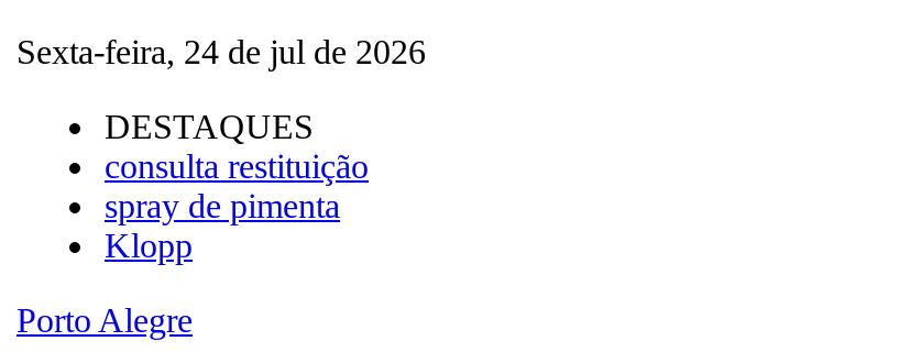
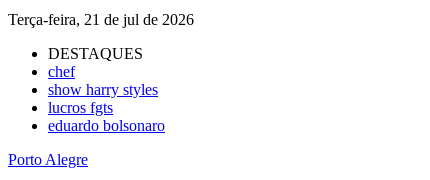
[17,33,426,70] Sexta-feira, 24 de jul de 2026 -> [8,11,194,28] Terça-feira, 21 de jul de 2026
[105,147,369,264] consulta restituição | spray de pimenta | Klopp -> [48,63,165,134] chef | show harry styles | lucros fgts | eduardo bolsonaro

